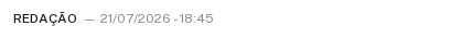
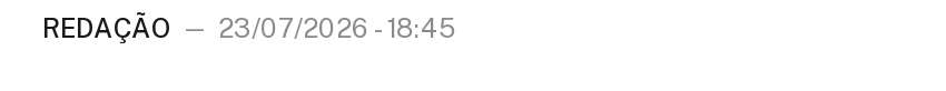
[13,10,214,25] REDAÇÃO 21/07/2026 - 18:45 -> [42,12,456,43] REDAÇÃO 23/07/2026 - 18:45

